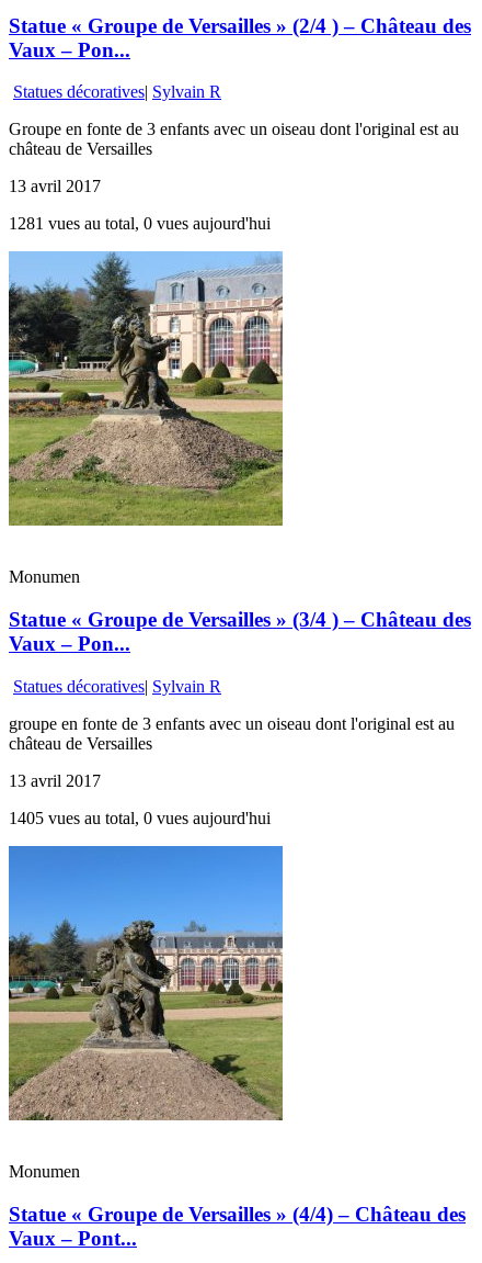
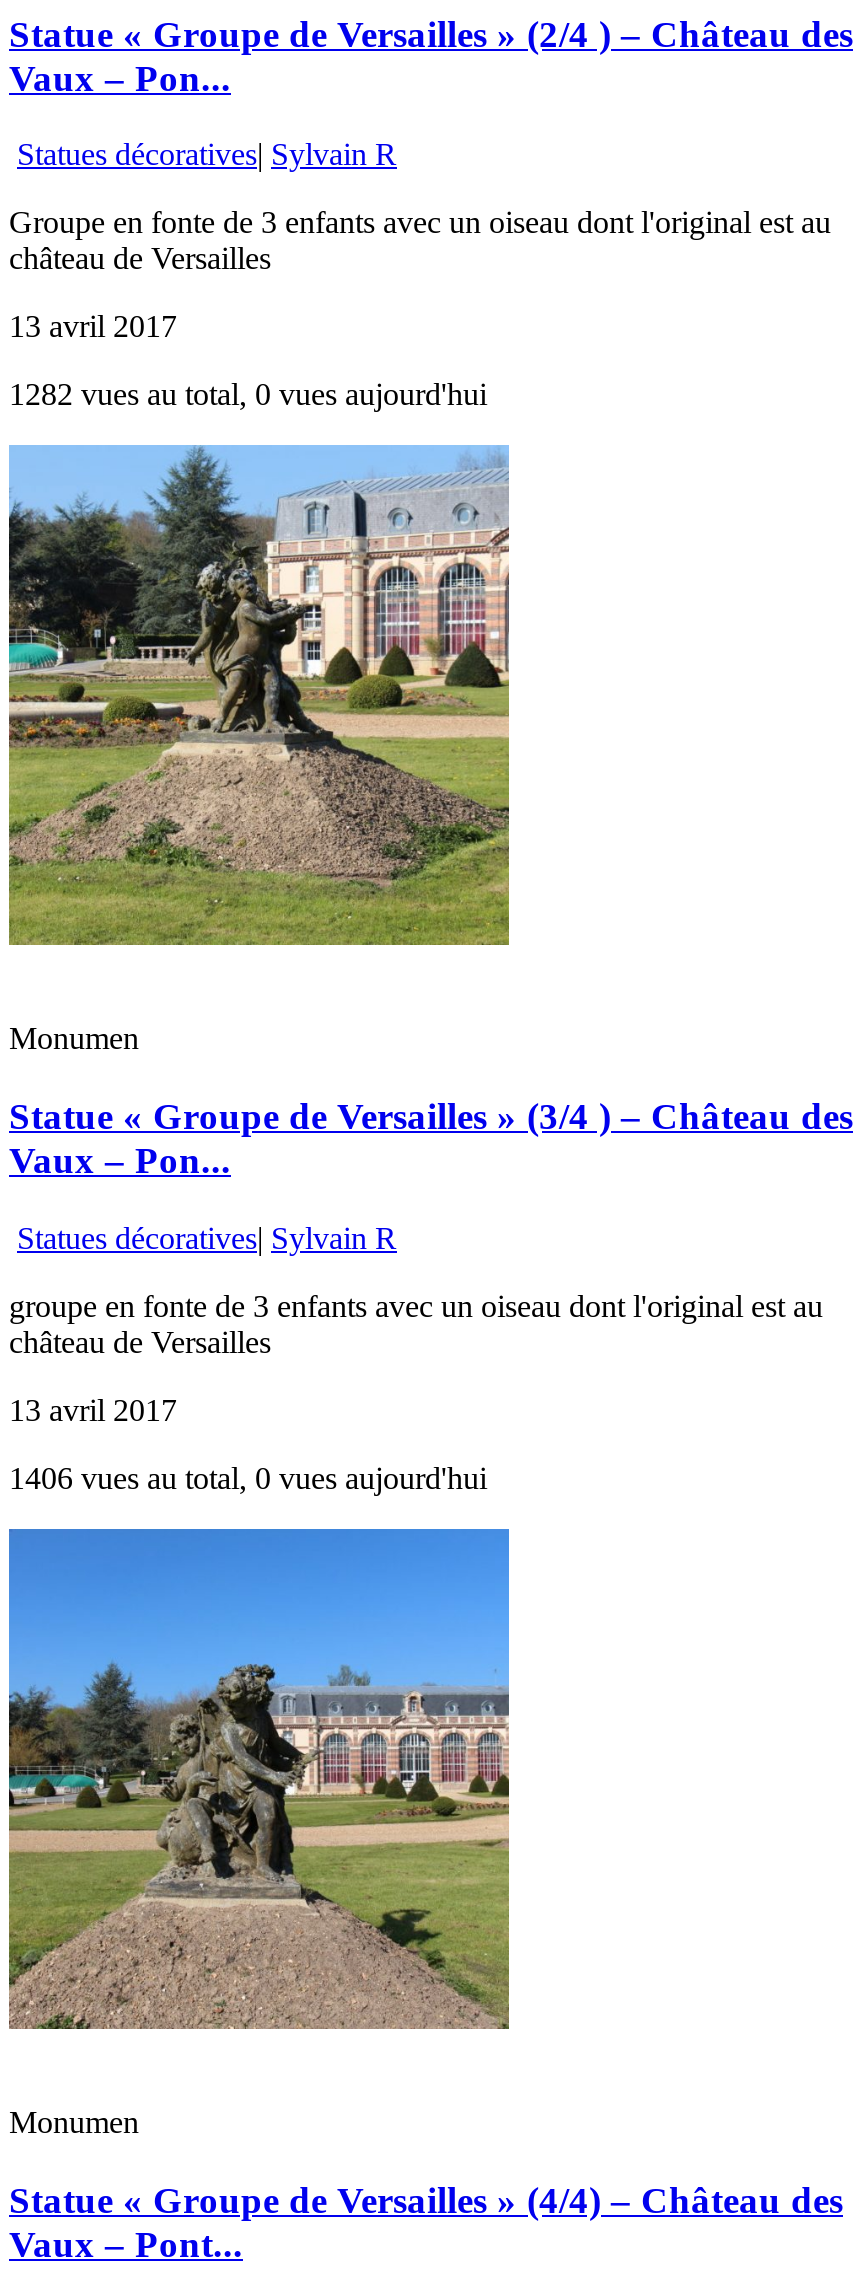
[9,214,271,233] 1281 vues au total, 0 vues aujourd'hui -> [9,378,487,412] 1282 vues au total, 0 vues aujourd'hui
[9,809,271,827] 1405 vues au total, 0 vues aujourd'hui -> [9,1461,487,1495] 1406 vues au total, 0 vues aujourd'hui

